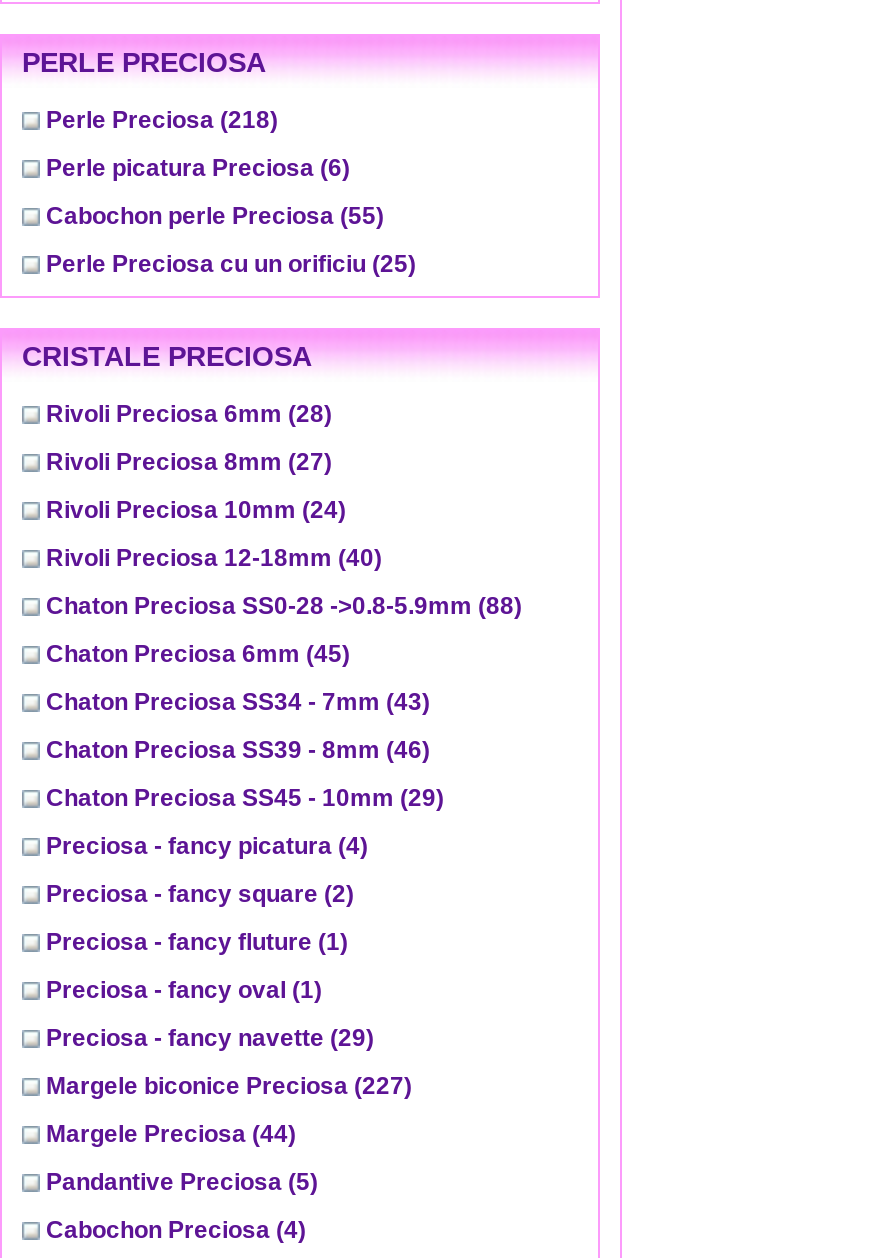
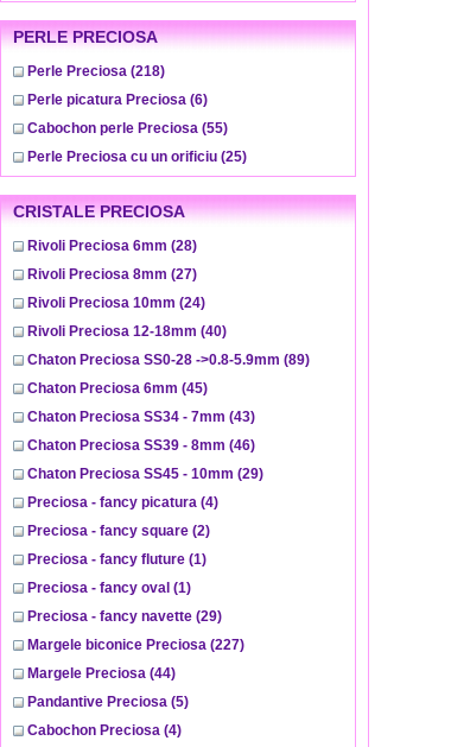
[46,592,522,620] Chaton Preciosa SS0-28 ->0.8-5.9mm (88) -> [27,352,310,368] Chaton Preciosa SS0-28 ->0.8-5.9mm (89)

